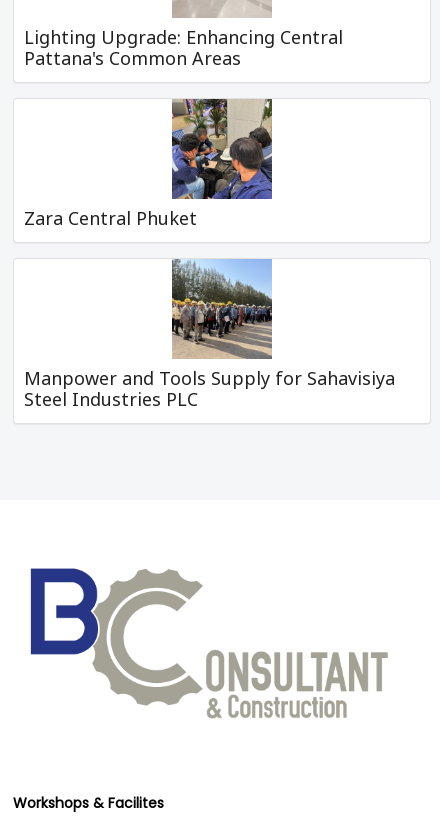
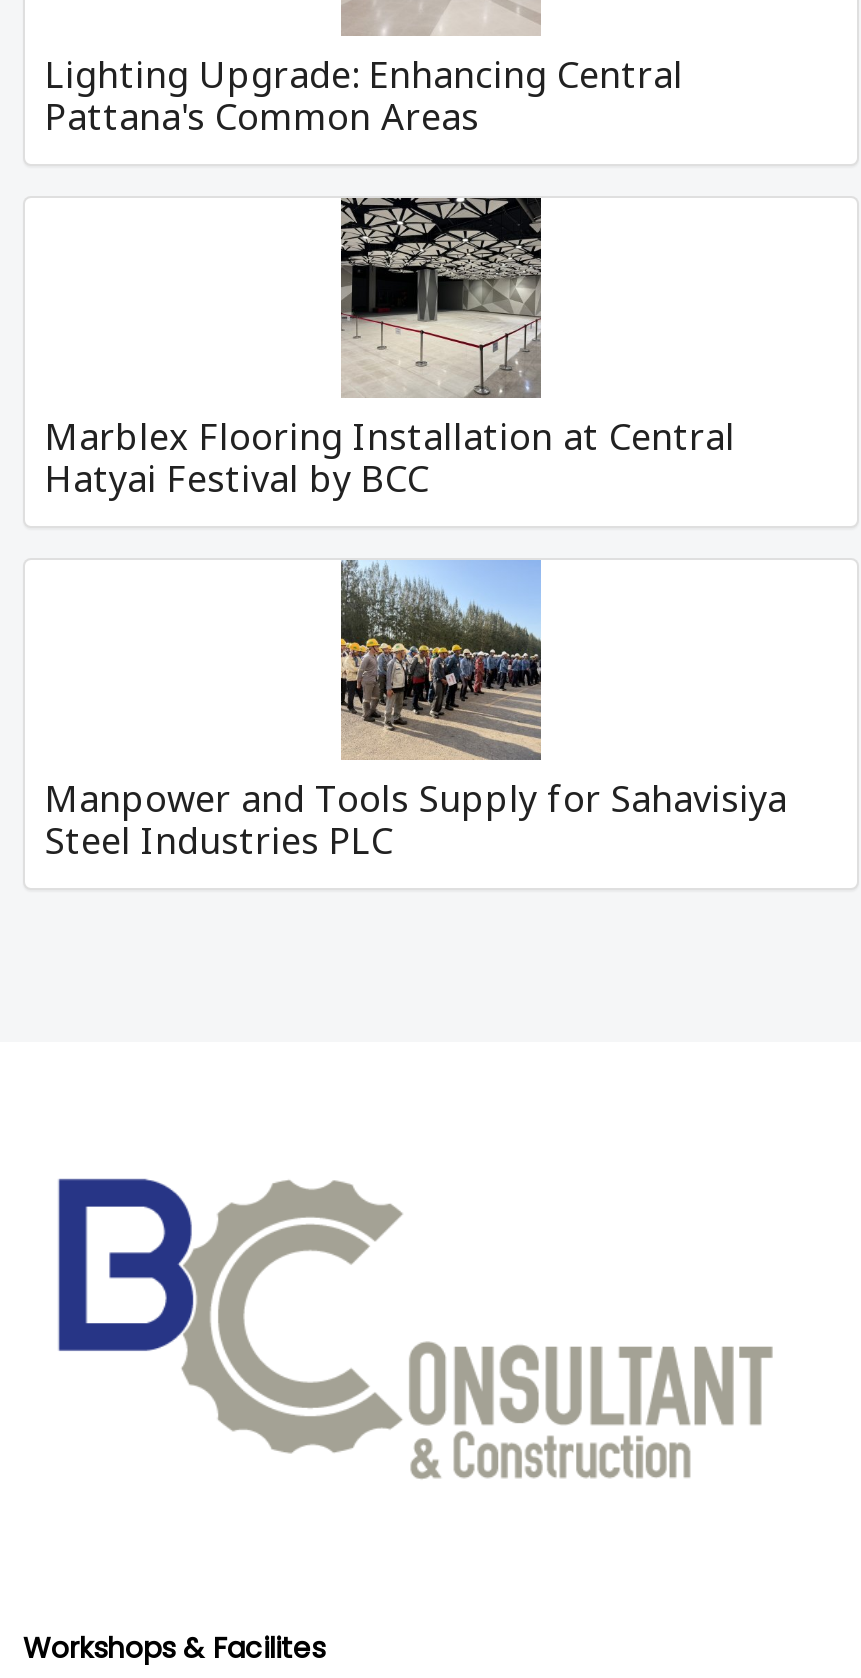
[24,98,272,233] [image] | Zara Central Phuket -> [45,196,735,507] [image] | Marblex Flooring Installation at Central | Hatyai Festival by BCC

